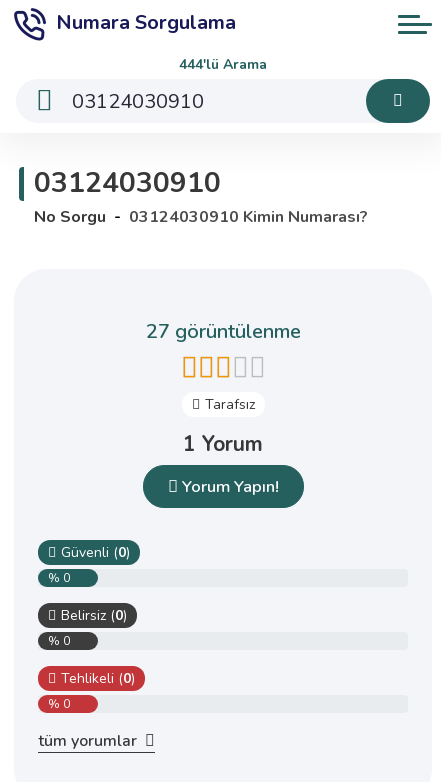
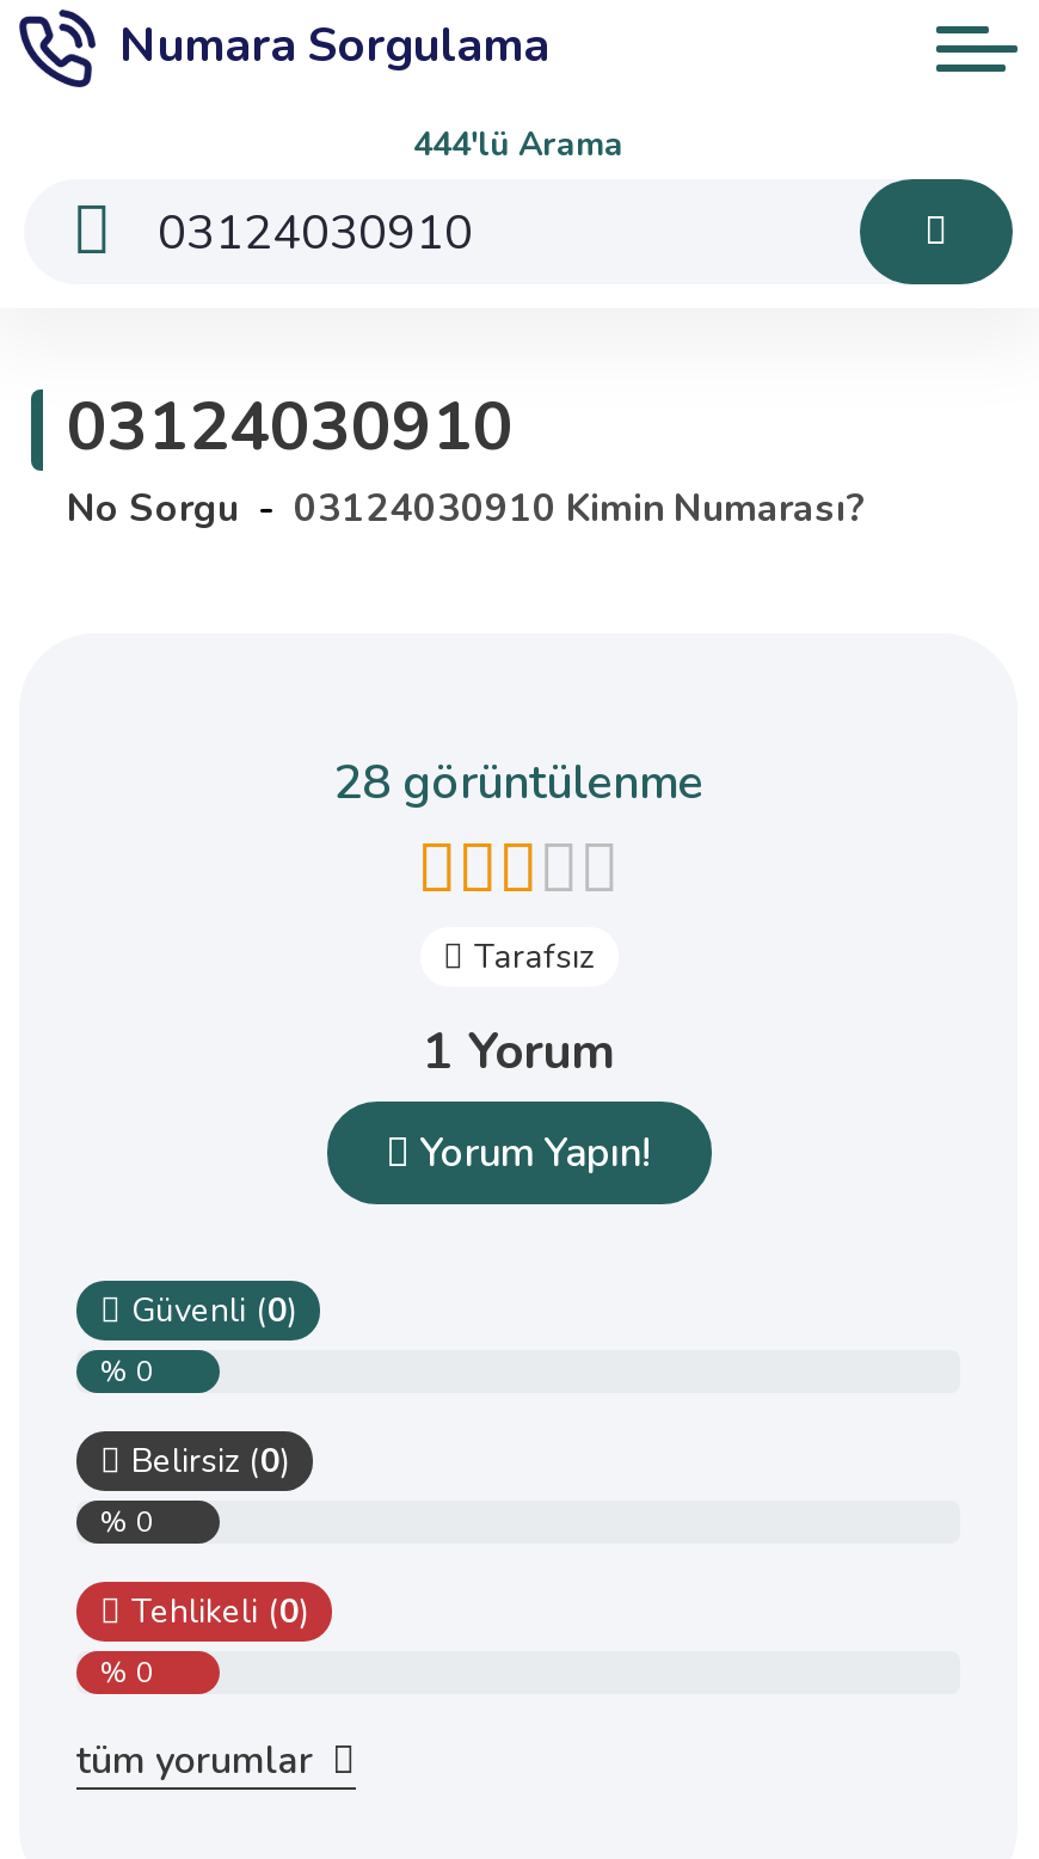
[145,318,300,345] 27 görüntülenme -> [333,750,703,815] 28 görüntülenme

